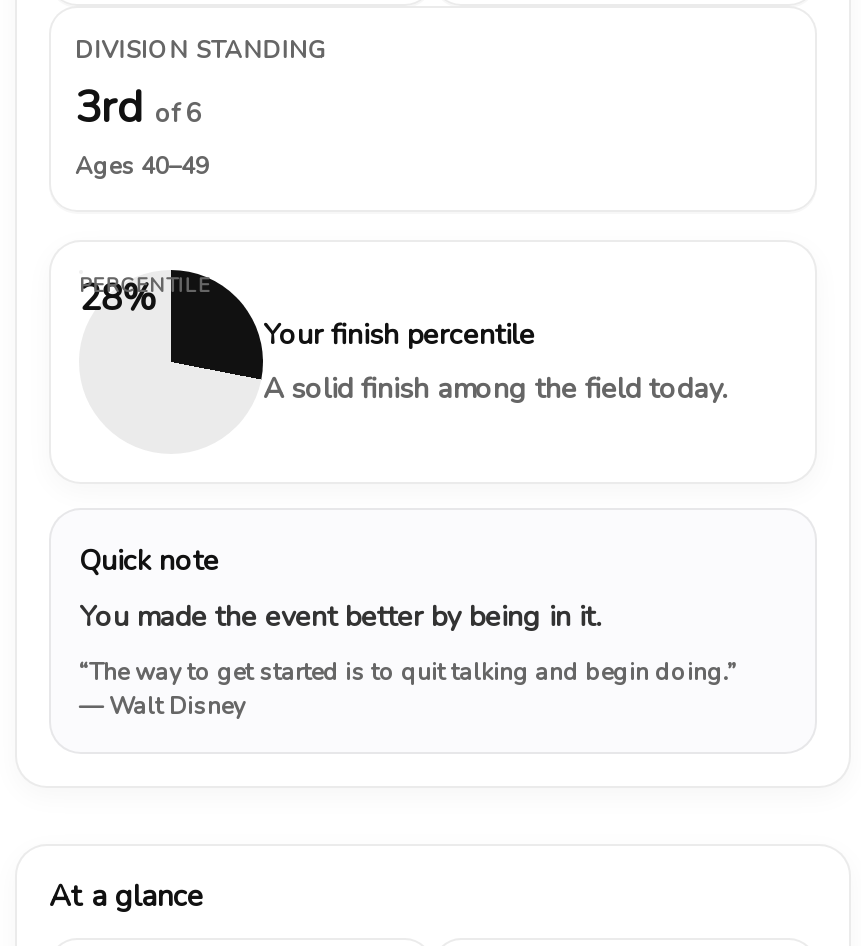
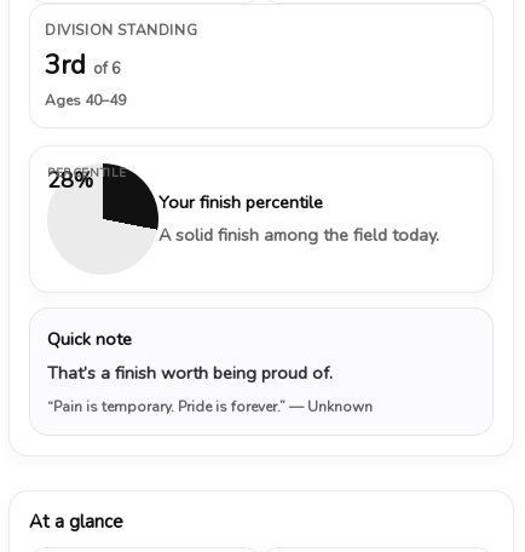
[79,596,601,636] You made the event better by being in it. -> [47,360,333,385] That’s a finish worth being proud of.
[79,656,737,722] “The way to get started is to quit talking and begin doing.” | — Walt Disney -> [47,397,373,416] “Pain is temporary. Pride is forever.” — Unknown

